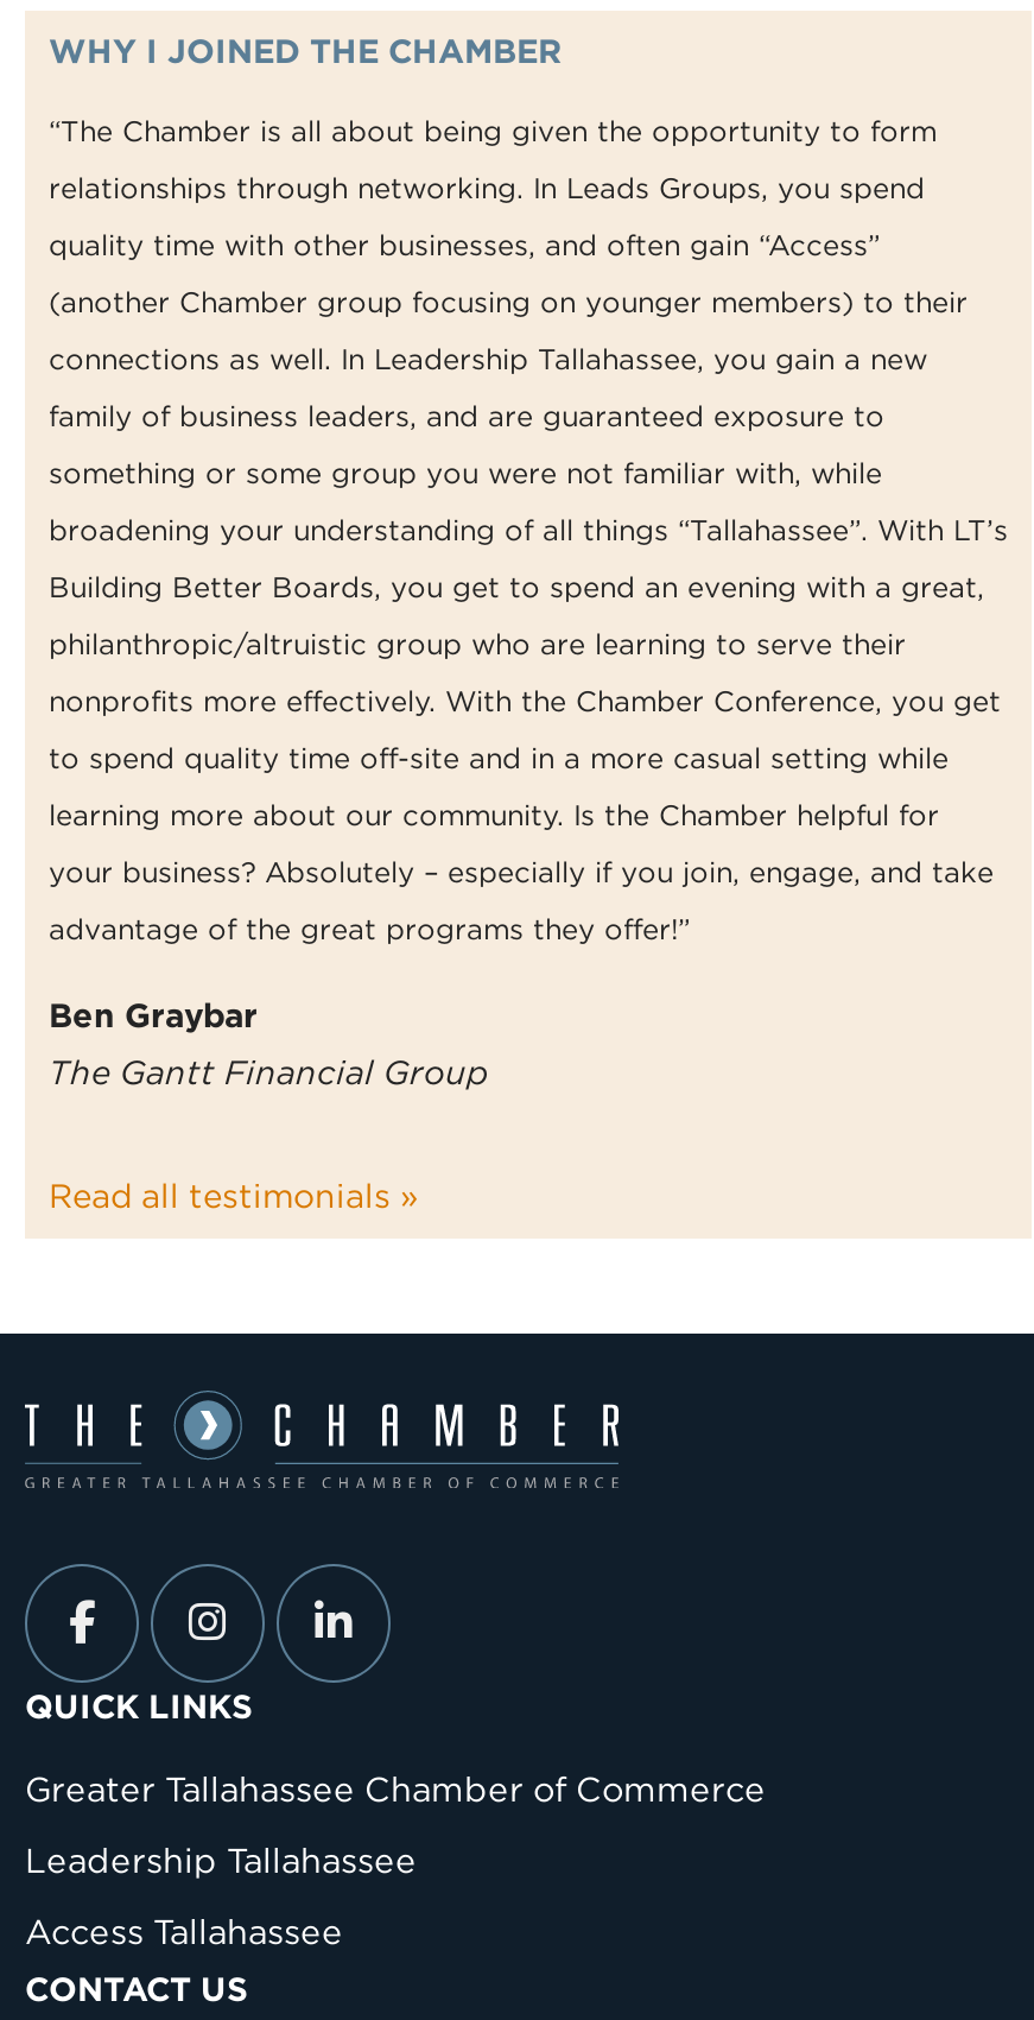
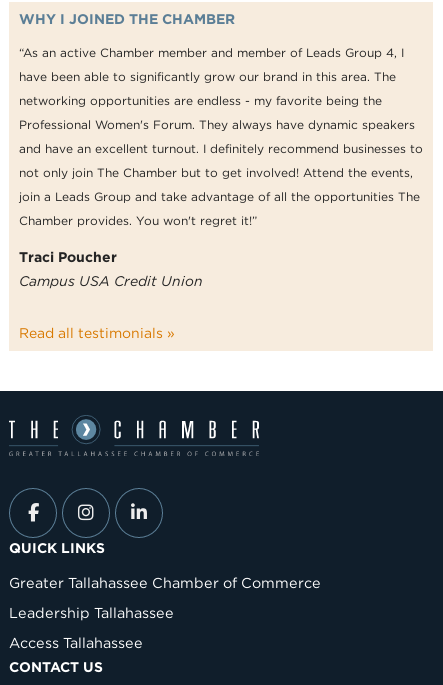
[49,113,1008,1092] “The Chamber is all about being given the opportunity to form | relationships through networking. In Leads Groups, you spend | quality time with other businesses, and often gain “Access” | (another Chamber group focusing on younger members) to their | connections as well. In Leadership Tallahassee, you gain a new | family of business leaders, and are guaranteed exposure to | something or some group you were not familiar with, while | broadening your understanding of all things “Tallahassee”. With LT’s | Building Better Boards, you get to spend an evening with a great, | philanthropic/altruistic group who are learning to serve their | nonprofits more effectively. With the Chamber Conference, you get | to spend quality time off-site and in a more casual setting while | learning more about our community. Is the Chamber helpful for | your business? Absolutely – especially if you join, engage, and take | advantage of the great programs they offer!” | Ben Graybar | The Gantt Financial Group -> [19,45,423,289] “As an active Chamber member and member of Leads Group 4, I | have been able to significantly grow our brand in this area. The | networking opportunities are endless - my favorite being the | Professional Women's Forum. They always have dynamic speakers | and have an excellent turnout. I definitely recommend businesses to | not only join The Chamber but to get involved! Attend the events, | join a Leads Group and take advantage of all the opportunities The | Chamber provides. You won't regret it!” | Traci Poucher | Campus USA Credit Union

